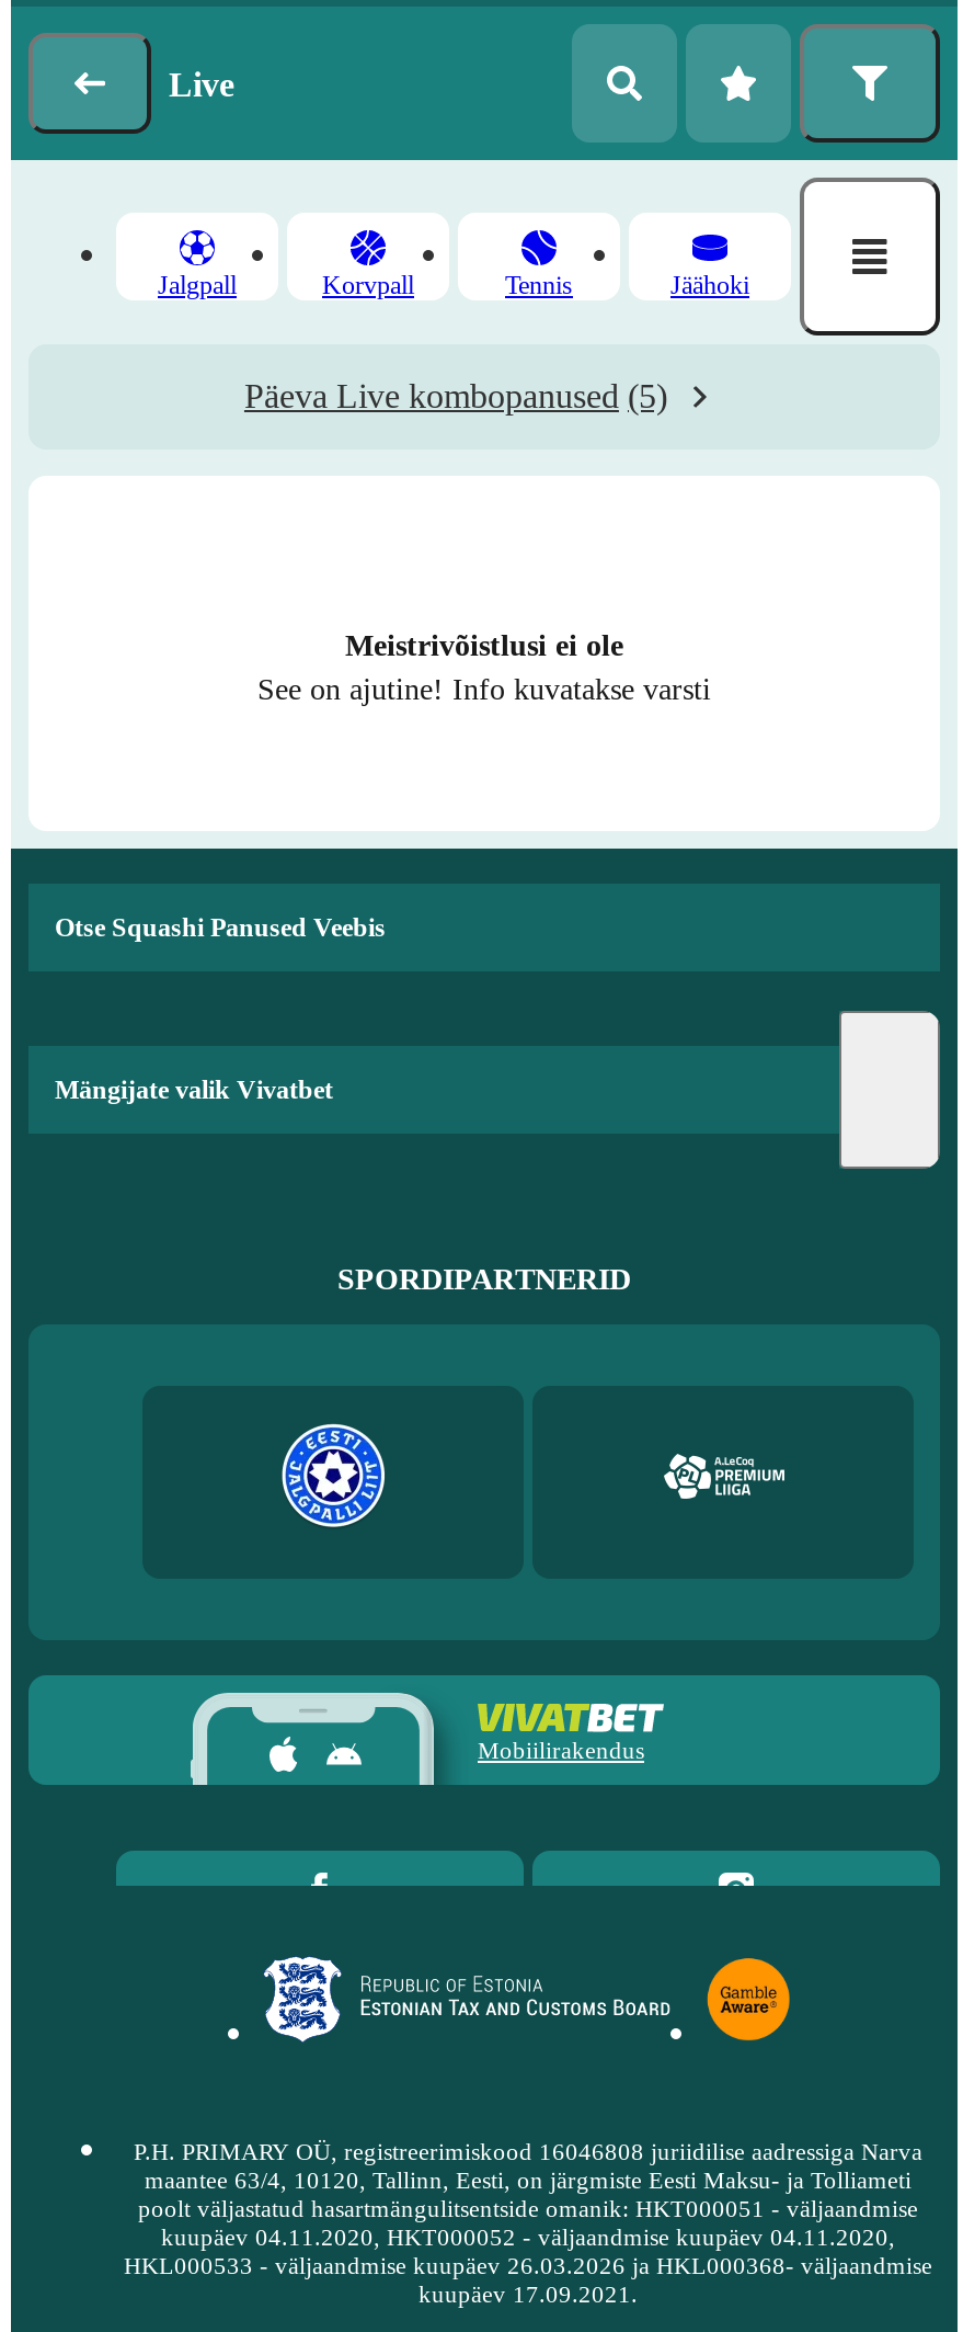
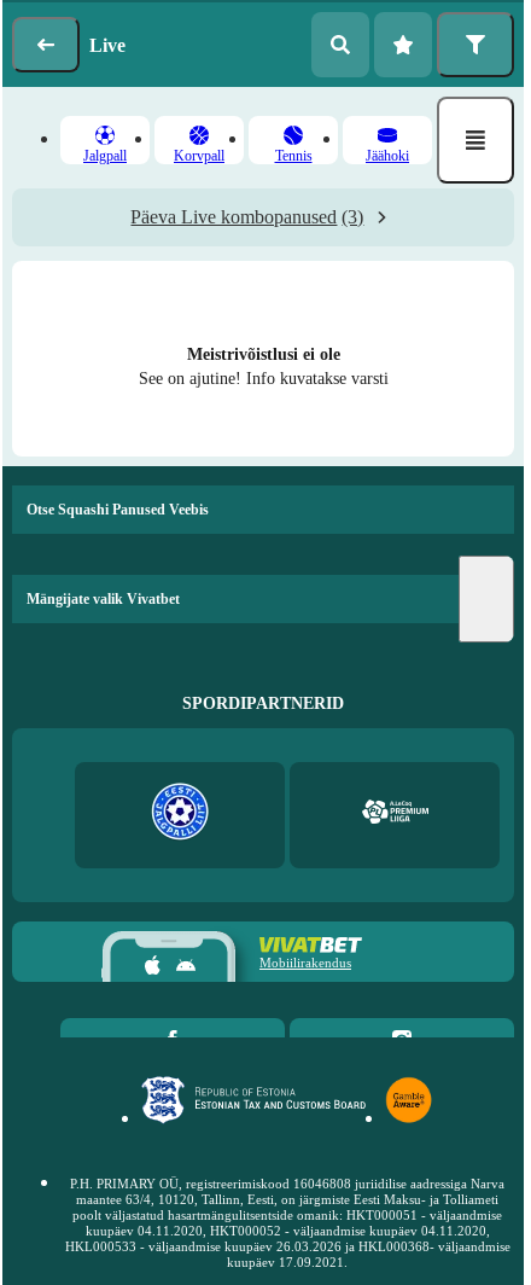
[244,377,667,414] Päeva Live kombopanused (5) -> [131,207,364,227] Päeva Live kombopanused (3)

